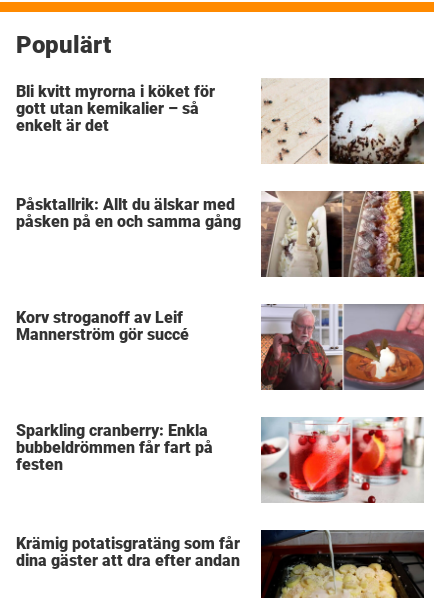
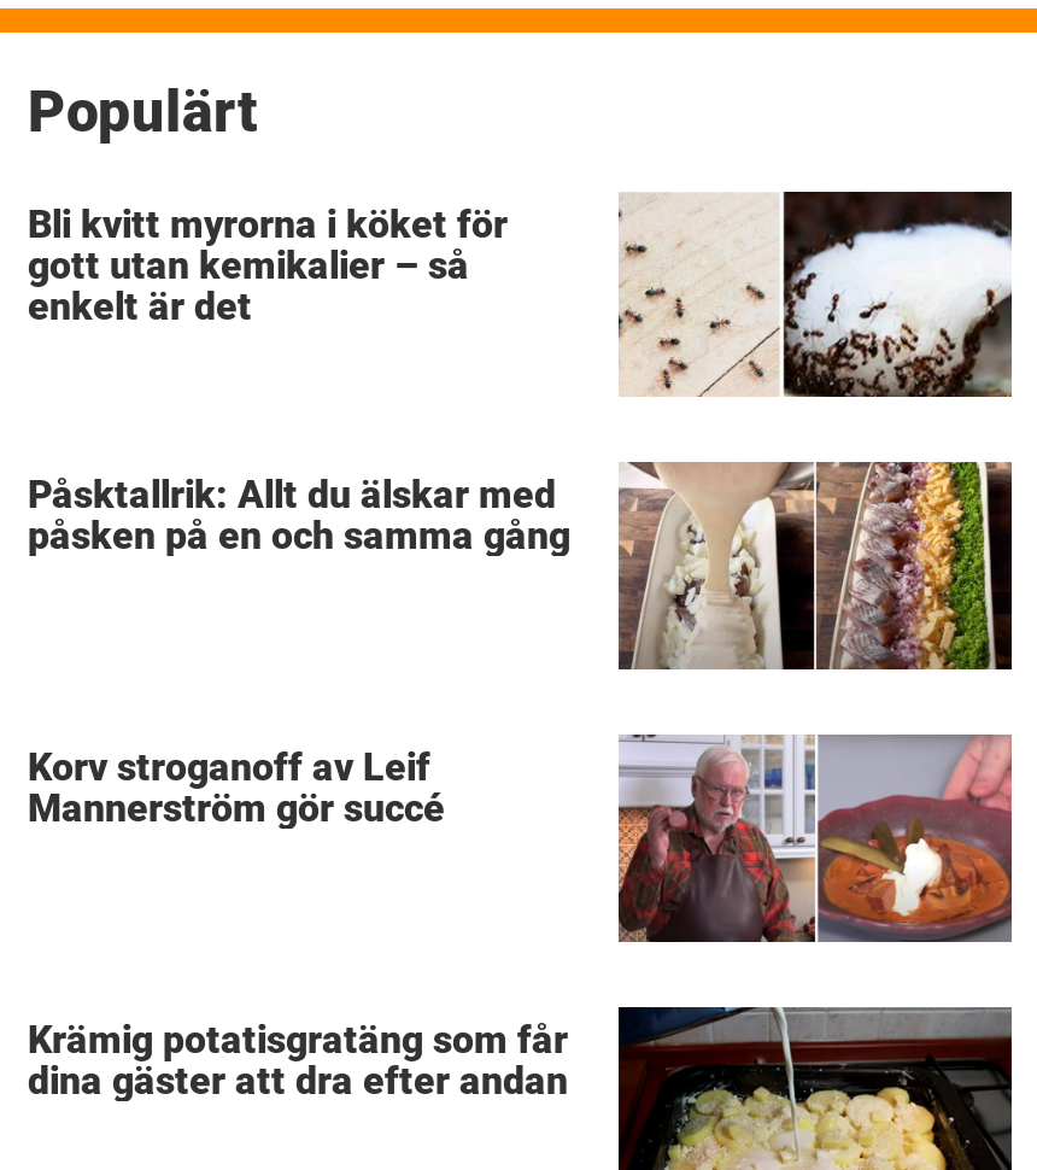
[16,421,213,474] Sparkling cranberry: Enkla | bubbeldrömmen får fart på | festen -> none
[261,417,424,504] [image] -> none

